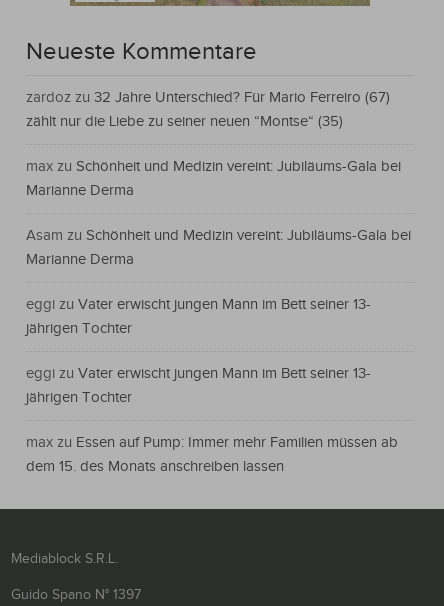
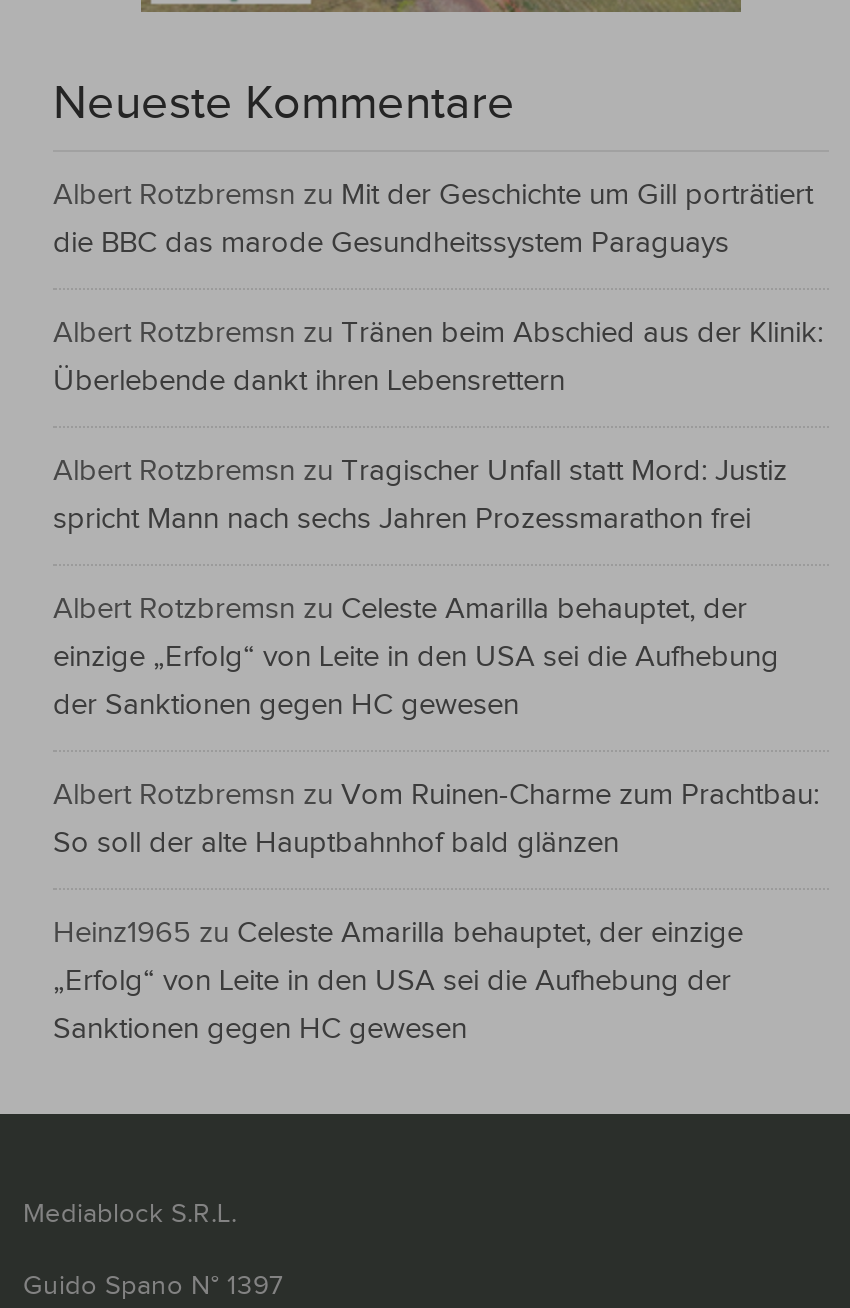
[26,89,390,130] zardoz zu 32 Jahre Unterschied? Für Mario Ferreiro (67) | zählt nur die Liebe zu seiner neuen “Montse“ (35) -> [53,178,813,260] Albert Rotzbremsn zu Mit der Geschichte um Gill porträtiert | die BBC das marode Gesundheitssystem Paraguays
[26,158,401,199] max zu Schönheit und Medizin vereint: Jubiläums-Gala bei | Marianne Derma -> [53,316,823,398] Albert Rotzbremsn zu Tränen beim Abschied aus der Klinik: | Überlebende dankt ihren Lebensrettern
[26,227,411,268] Asam zu Schönheit und Medizin vereint: Jubiläums-Gala bei | Marianne Derma -> [53,454,787,536] Albert Rotzbremsn zu Tragischer Unfall statt Mord: Justiz | spricht Mann nach sechs Jahren Prozessmarathon frei
[26,296,371,337] eggi zu Vater erwischt jungen Mann im Bett seiner 13- | jährigen Tochter -> [53,592,779,722] Albert Rotzbremsn zu Celeste Amarilla behauptet, der | einzige „Erfolg“ von Leite in den USA sei die Aufhebung | der Sanktionen gegen HC gewesen
[26,365,371,406] eggi zu Vater erwischt jungen Mann im Bett seiner 13- | jährigen Tochter -> [53,778,819,860] Albert Rotzbremsn zu Vom Ruinen-Charme zum Prachtbau: | So soll der alte Hauptbahnhof bald glänzen
[26,434,398,475] max zu Essen auf Pump: Immer mehr Familien müssen ab | dem 15. des Monats anschreiben lassen -> [53,916,743,1046] Heinz1965 zu Celeste Amarilla behauptet, der einzige | „Erfolg“ von Leite in den USA sei die Aufhebung der | Sanktionen gegen HC gewesen

